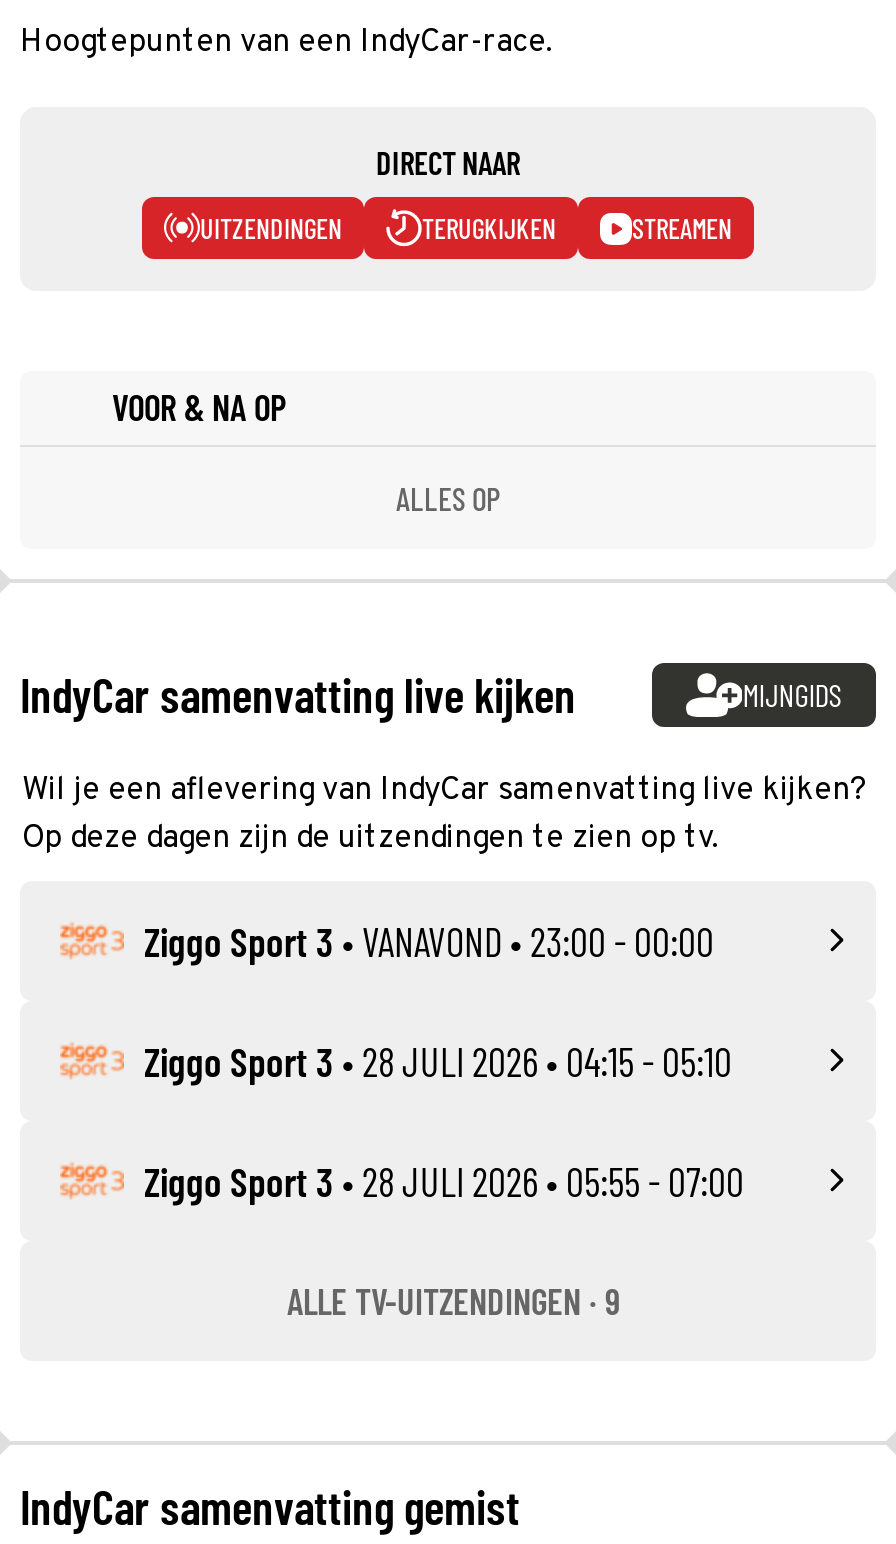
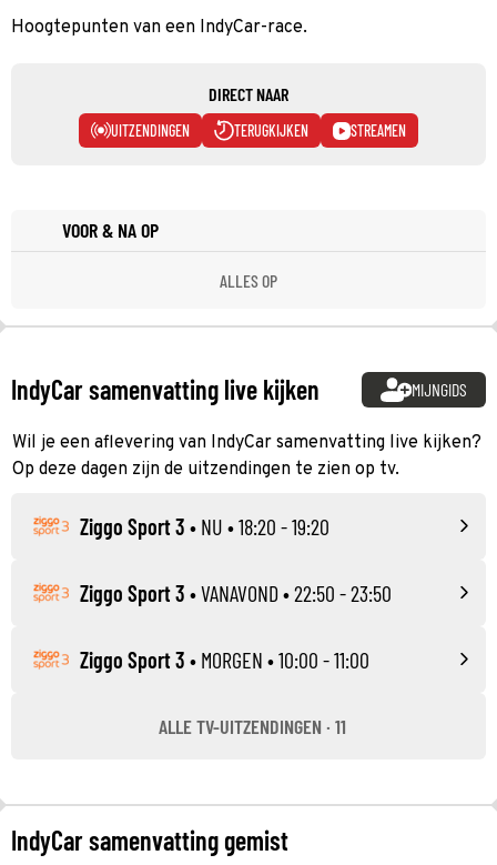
[144,916,714,964] Ziggo Sport 3 • VANAVOND • 23:00 - 00:00 -> [80,512,329,539] Ziggo Sport 3 • NU • 18:20 - 19:20
[144,1036,732,1084] Ziggo Sport 3 • 28 JULI 2026 • 04:15 - 05:10 -> [80,579,392,606] Ziggo Sport 3 • VANAVOND • 22:50 - 23:50
[144,1156,744,1204] Ziggo Sport 3 • 28 JULI 2026 • 05:55 - 07:00 -> [80,646,369,672] Ziggo Sport 3 • MORGEN • 10:00 - 11:00
[287,1278,621,1322] ALLE TV-UITZENDINGEN · 9 -> [158,713,346,738] ALLE TV-UITZENDINGEN · 11

